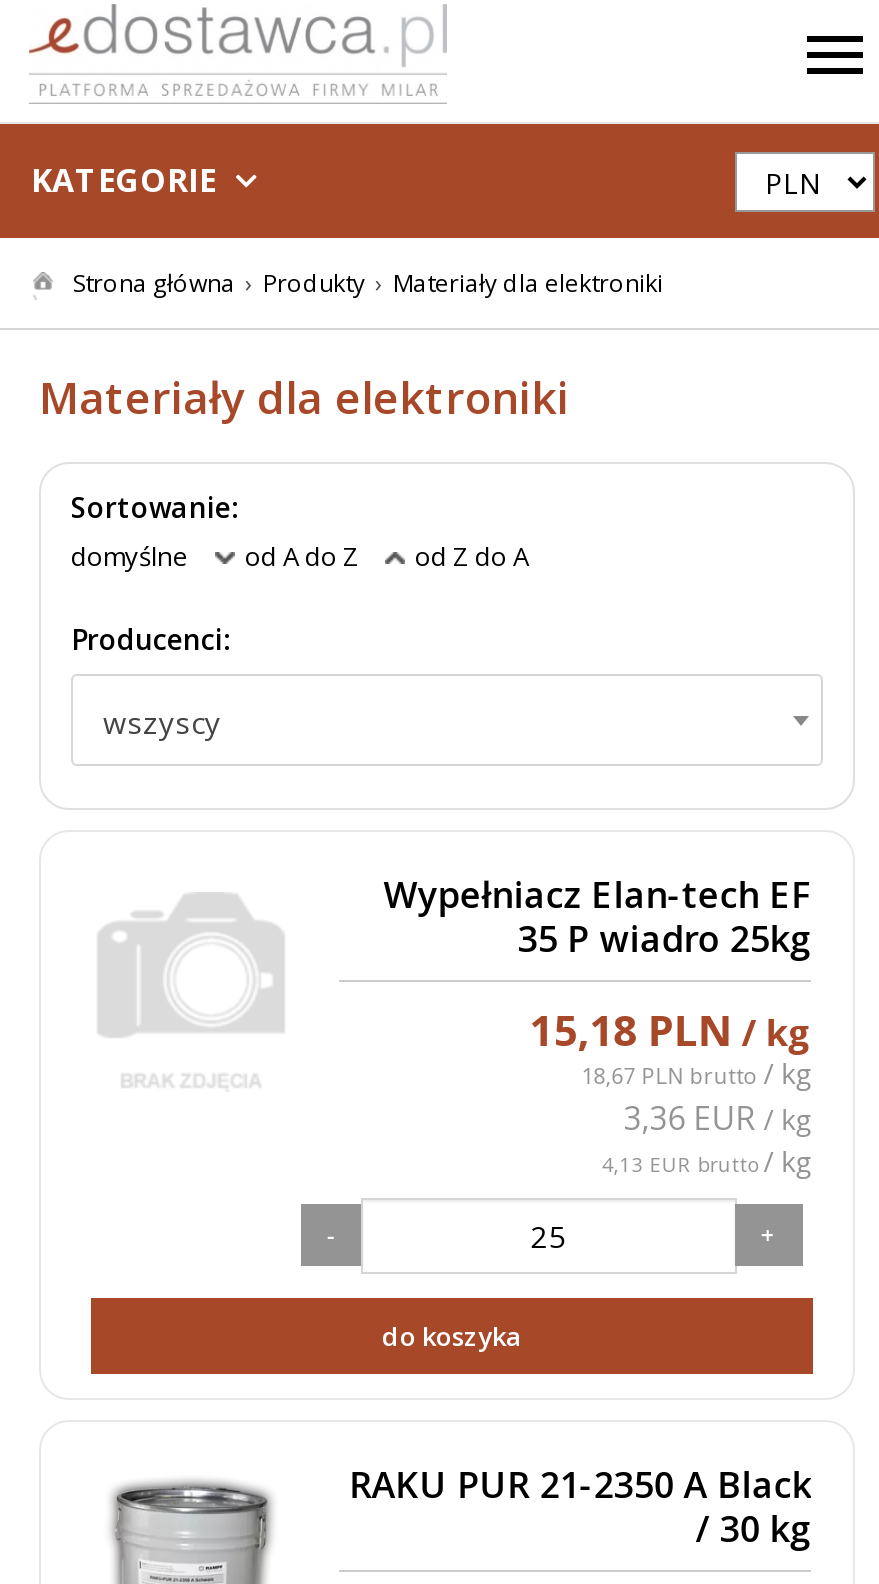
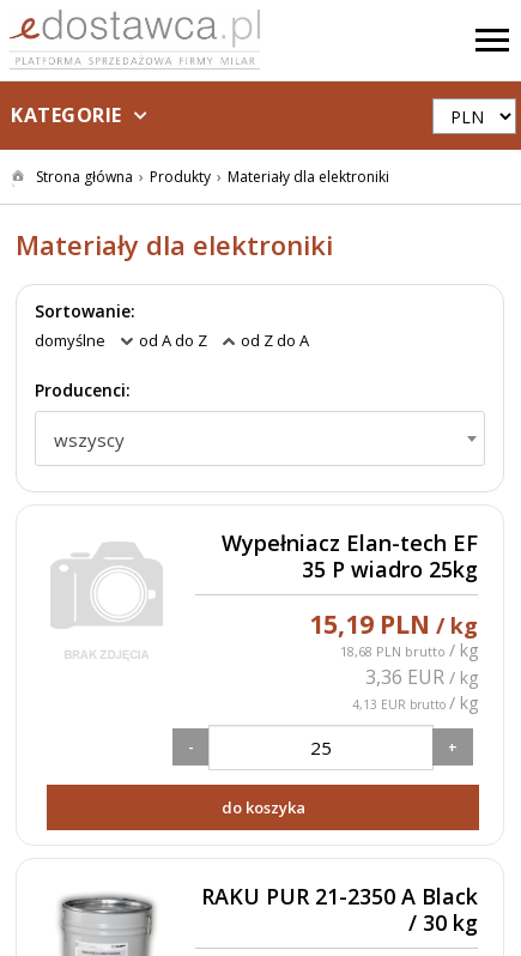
[529,1002,811,1058] 15,18 PLN / kg -> [309,607,478,641] 15,19 PLN / kg
[581,1054,811,1092] 18,67 PLN brutto / kg -> [340,639,478,661] 18,68 PLN brutto / kg

